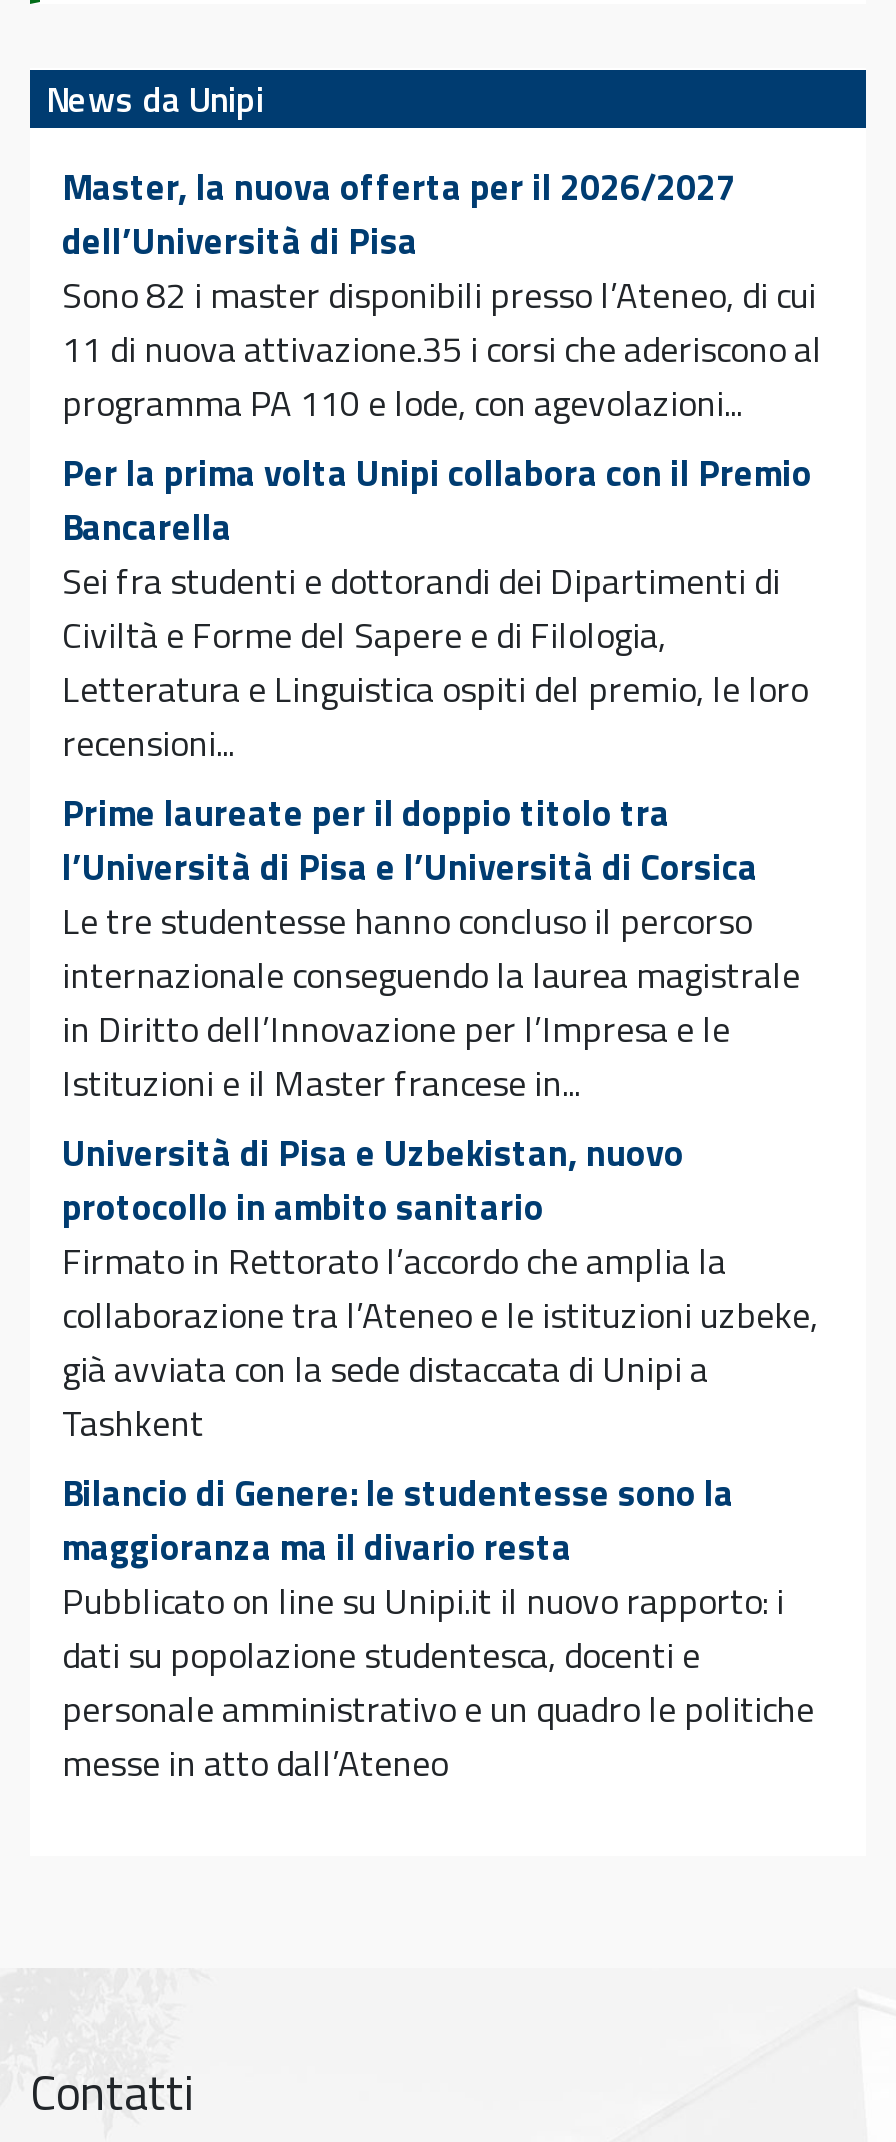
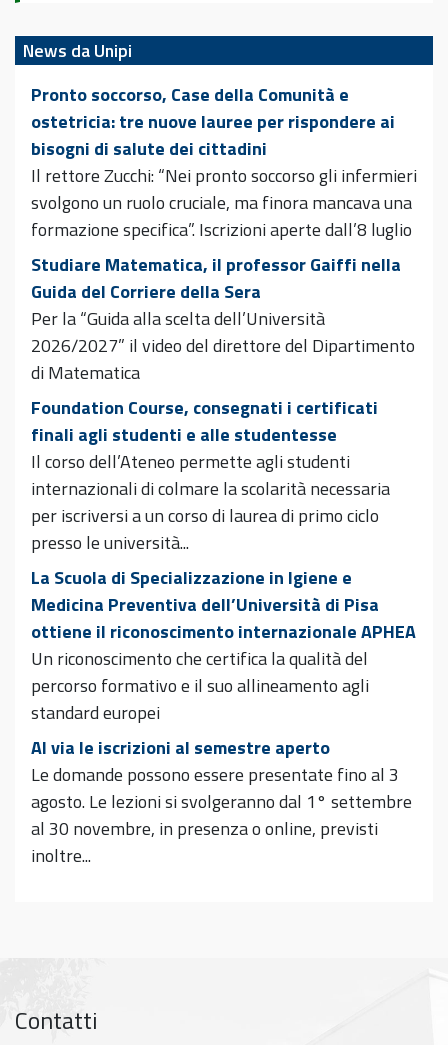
[62,160,822,1790] Master, la nuova offerta per il 2026/2027 | dell’Università di Pisa | Sono 82 i master disponibili presso l’Ateneo, di cui | 11 di nuova attivazione.35 i corsi che aderiscono al | programma PA 110 e lode, con agevolazioni... | Per la prima volta Unipi collabora con il Premio | Bancarella | Sei fra studenti e dottorandi dei Dipartimenti di | Civiltà e Forme del Sapere e di Filologia, | Letteratura e Linguistica ospiti del premio, le loro | recensioni... | Prime laureate per il doppio titolo tra | l’Università di Pisa e l’Università di Corsica | Le tre studentesse hanno concluso il percorso | internazionale conseguendo la laurea magistrale | in Diritto dell’Innovazione per l’Impresa e le | Istituzioni e il Master francese in... | Università di Pisa e Uzbekistan, nuovo | protocollo in ambito sanitario | Firmato in Rettorato l’accordo che amplia la | collaborazione tra l’Ateneo e le istituzioni uzbeke, | già avviata con la sede distaccata di Unipi a | Tashkent | Bilancio di Genere: le studentesse sono la | maggioranza ma il divario resta | Pubblicato on line su Unipi.it il nuovo rapporto: i | dati su popolazione studentesca, docenti e | personale amministrativo e un quadro le politiche | messe in atto dall’Ateneo -> [31,81,417,869] Pronto soccorso, Case della Comunità e | ostetricia: tre nuove lauree per rispondere ai | bisogni di salute dei cittadini | Il rettore Zucchi: “Nei pronto soccorso gli infermieri | svolgono un ruolo cruciale, ma finora mancava una | formazione specifica”. Iscrizioni aperte dall’8 luglio | Studiare Matematica, il professor Gaiffi nella | Guida del Corriere della Sera | Per la “Guida alla scelta dell’Università | 2026/2027” il video del direttore del Dipartimento | di Matematica | Foundation Course, consegnati i certificati | finali agli studenti e alle studentesse | Il corso dell’Ateneo permette agli studenti | internazionali di colmare la scolarità necessaria | per iscriversi a un corso di laurea di primo ciclo | presso le università... | La Scuola di Specializzazione in Igiene e | Medicina Preventiva dell’Università di Pisa | ottiene il riconoscimento internazionale APHEA | Un riconoscimento che certifica la qualità del | percorso formativo e il suo allineamento agli | standard europei | Al via le iscrizioni al semestre aperto | Le domande possono essere presentate fino al 3 | agosto. Le lezioni si svolgeranno dal 1° settembre | al 30 novembre, in presenza o online, previsti | inoltre...

